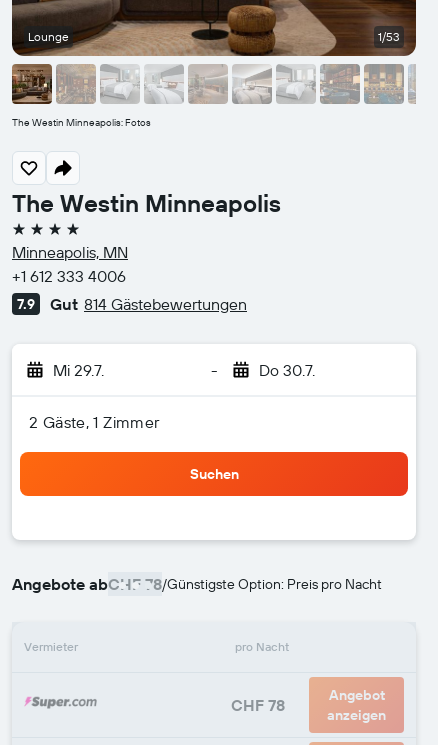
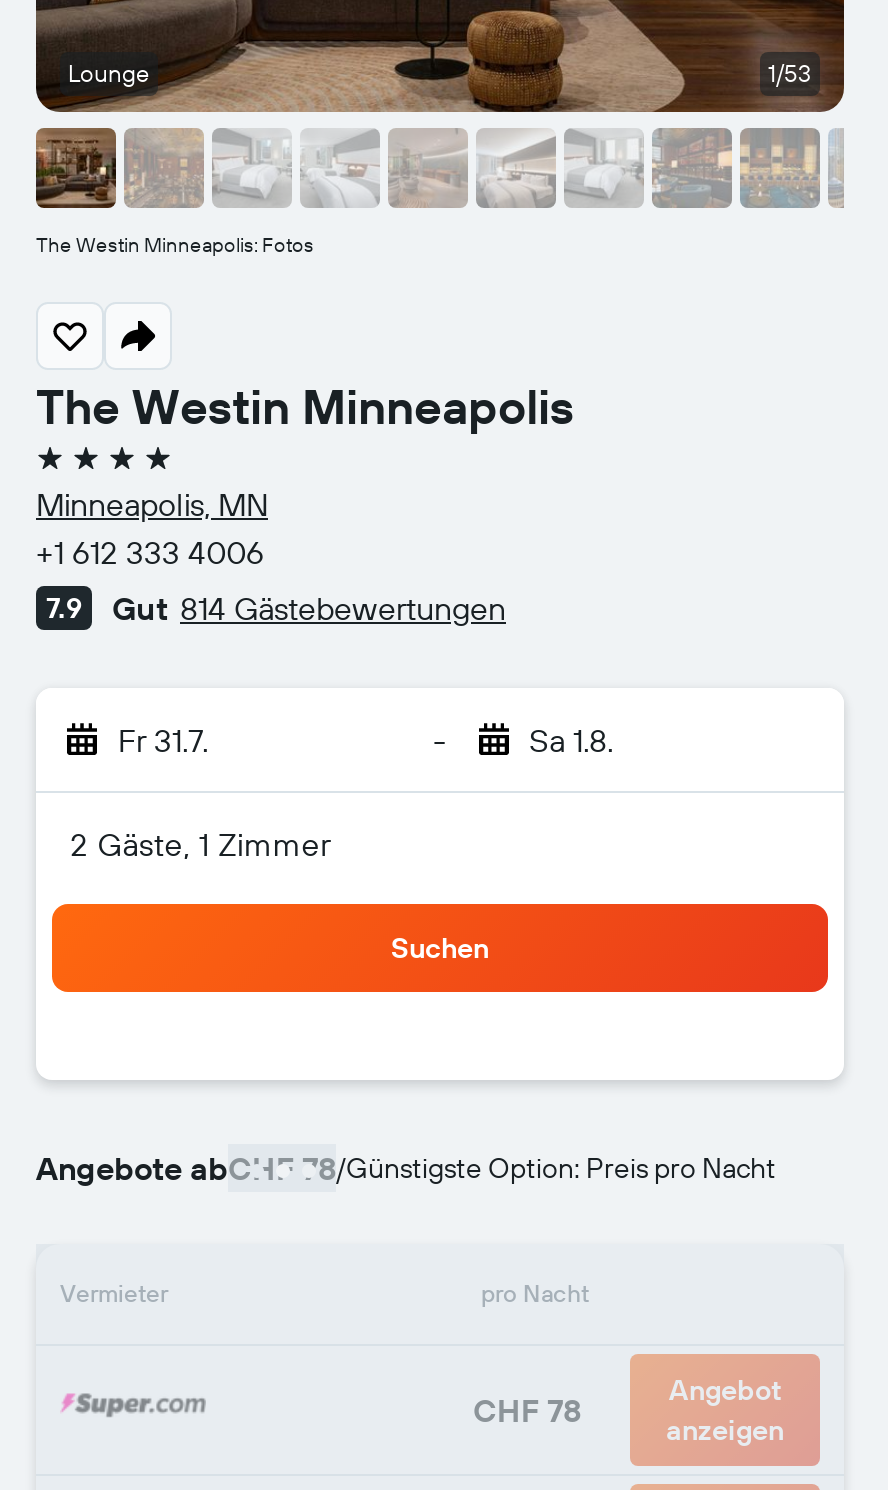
[53,360,104,380] Mi 29.7. -> [118,720,208,760] Fr 31.7.
[258,360,314,380] Do 30.7. -> [529,720,613,760] Sa 1.8.

